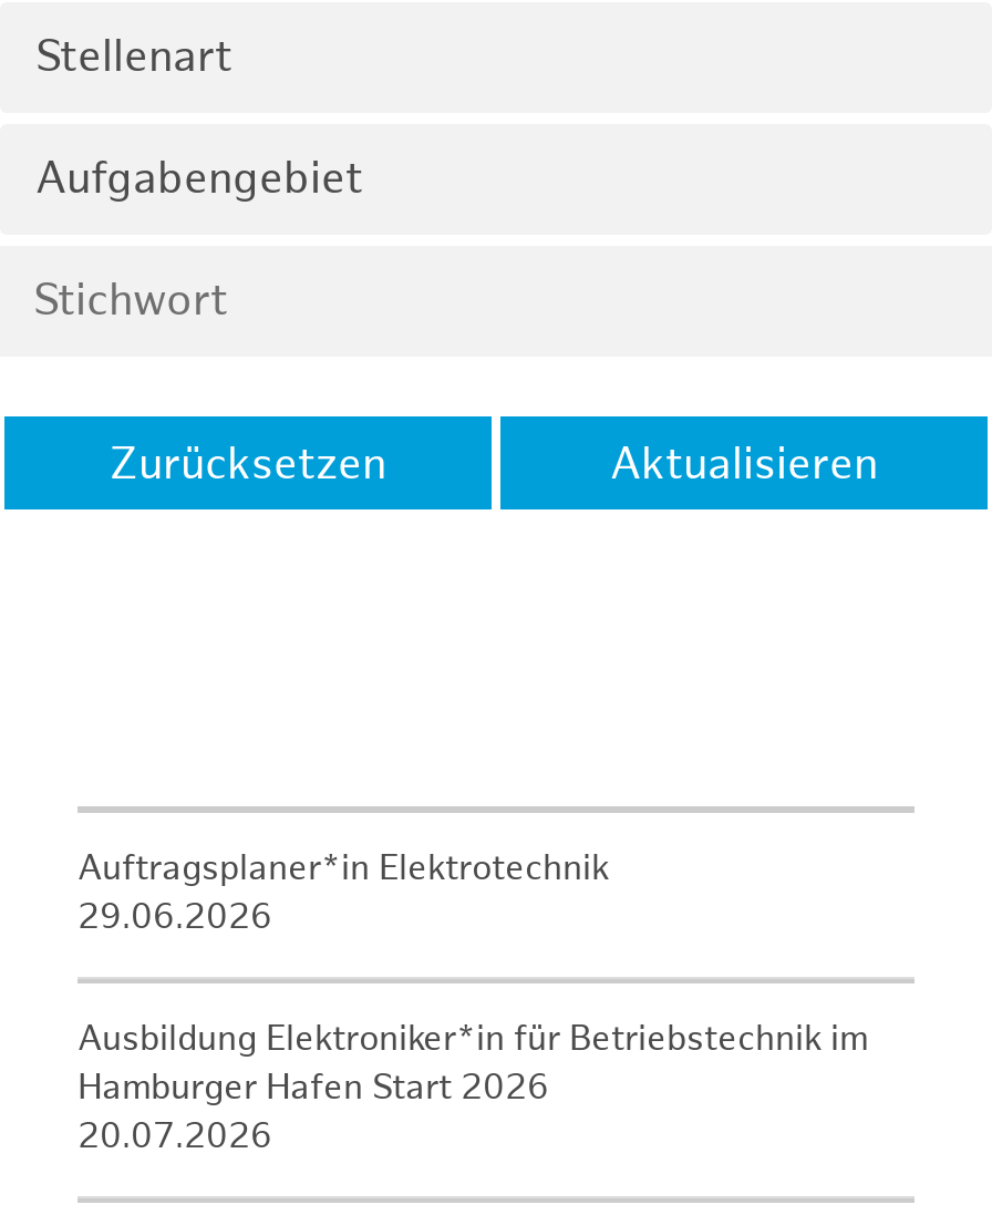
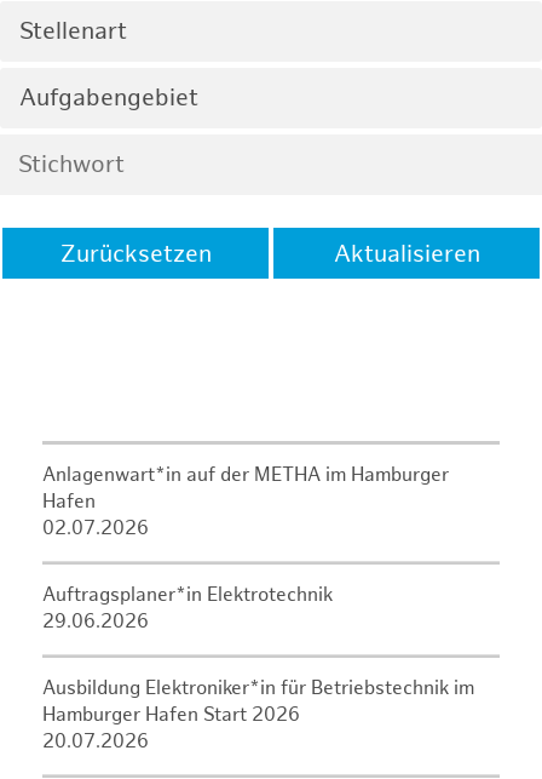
none -> [42,464,449,540] Anlagenwart*in auf der METHA im Hamburger | Hafen | 02.07.2026

